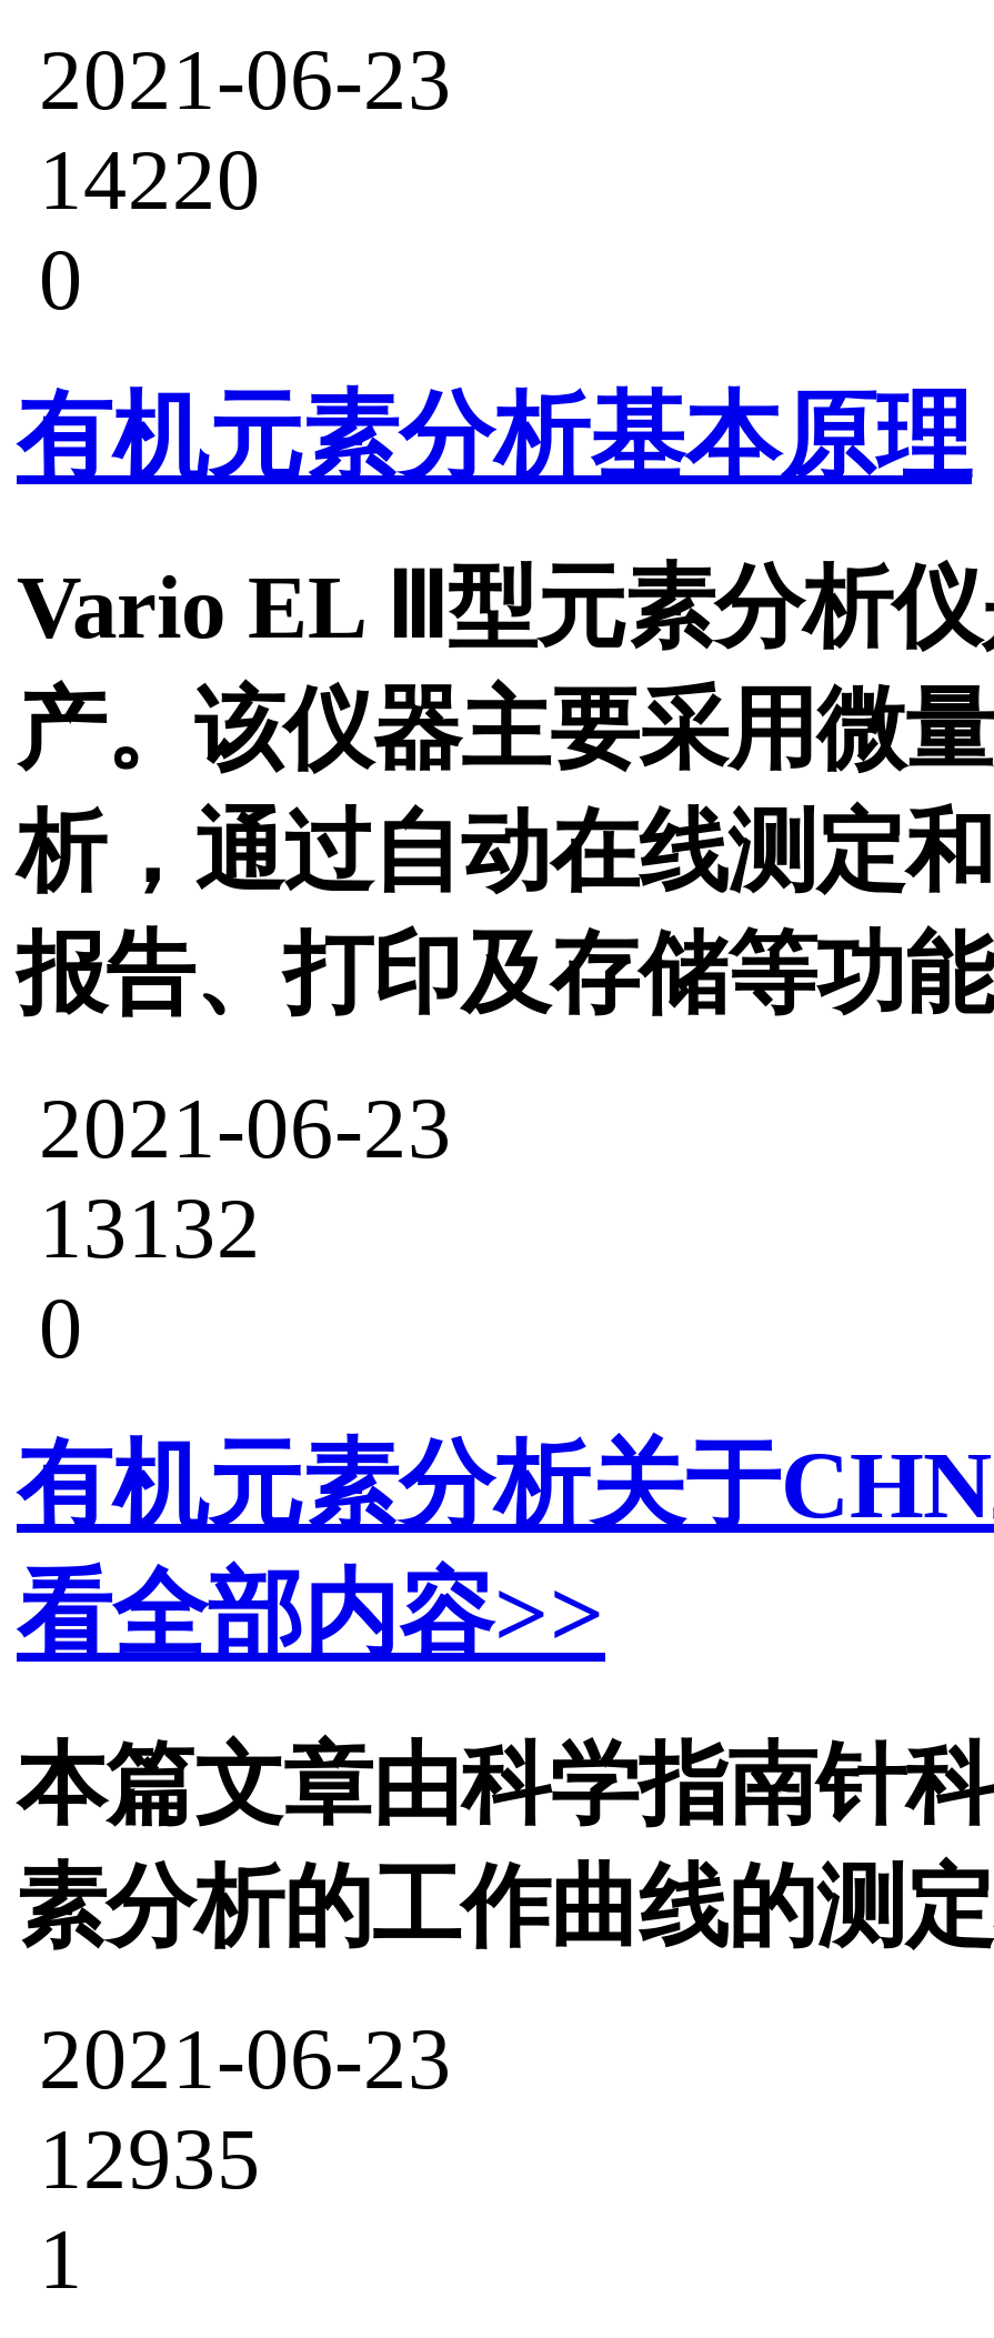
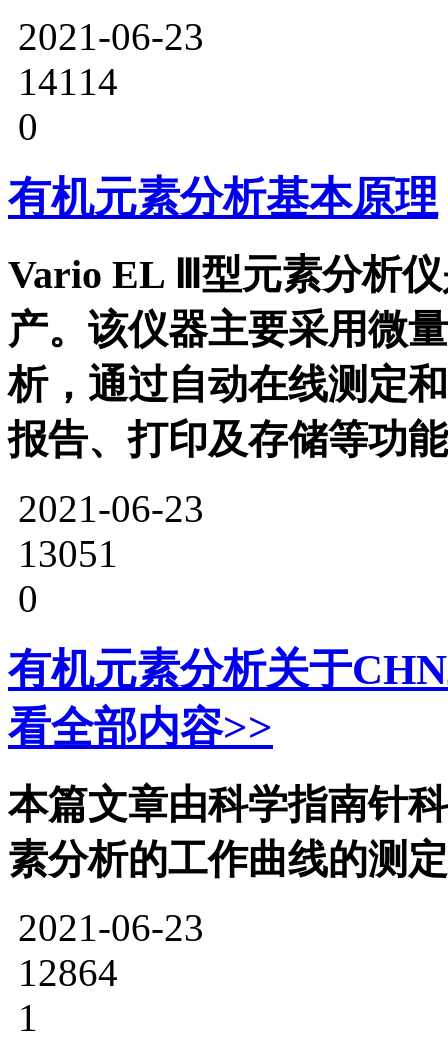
[17,132,261,227] 14220 -> [8,60,118,103] 14114
[17,1179,261,1275] 13132 -> [8,532,118,575] 13051
[17,2111,261,2207] 12935 -> [8,951,118,994] 12864

